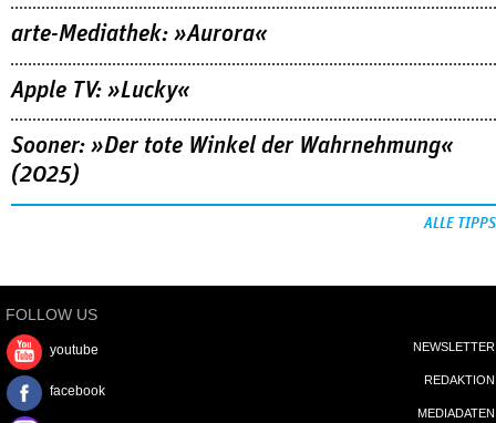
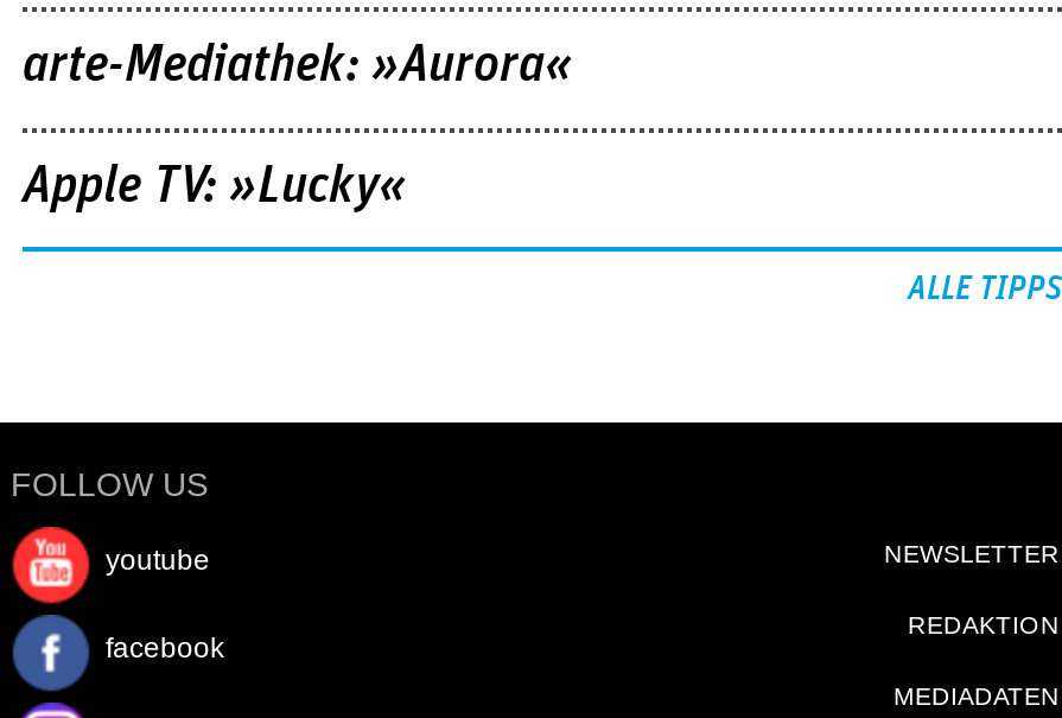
[11,134,454,187] Sooner: »Der tote Winkel der Wahrnehmung« | (2025) -> none

